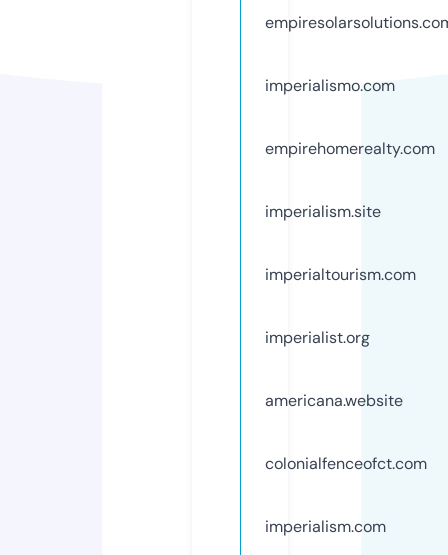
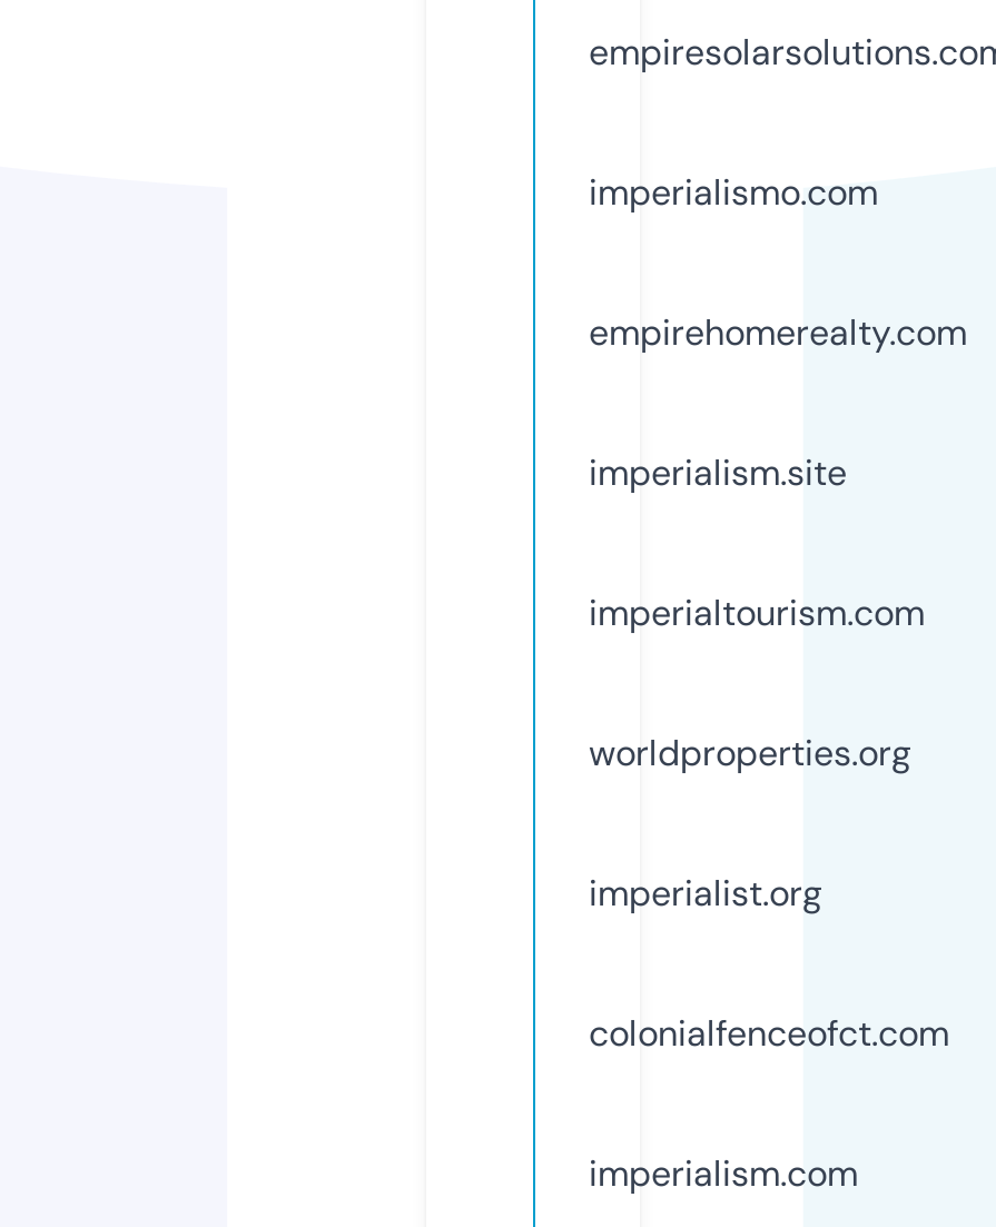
none -> [589,729,911,776] worldproperties.org
moved [265,327,370,348] -> [589,869,822,916]: imperialist.org
[265,390,403,411] americana.website -> none

